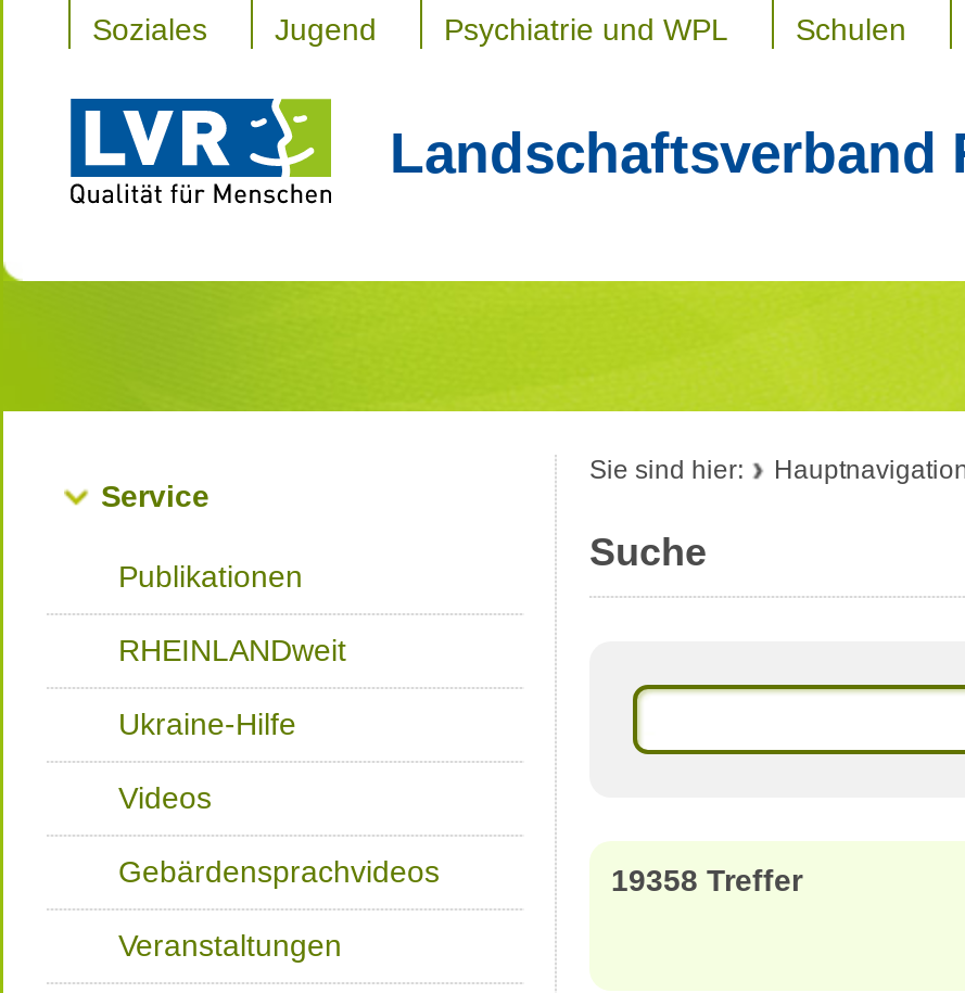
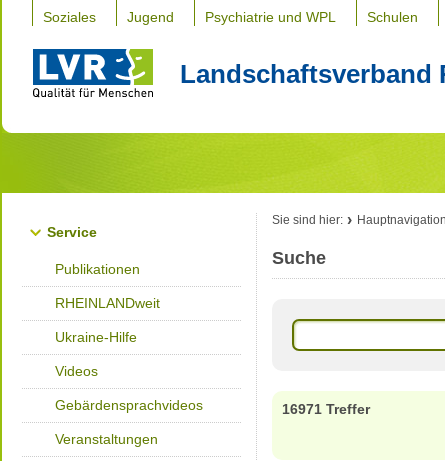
[611,863,802,897] 19358 Treffer -> [282,401,370,417] 16971 Treffer

